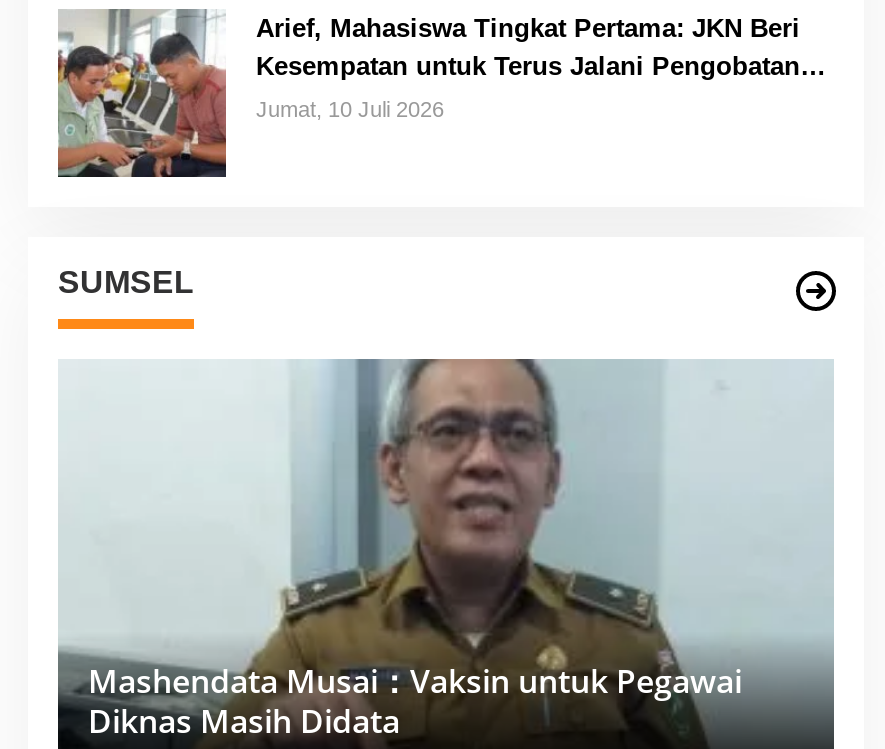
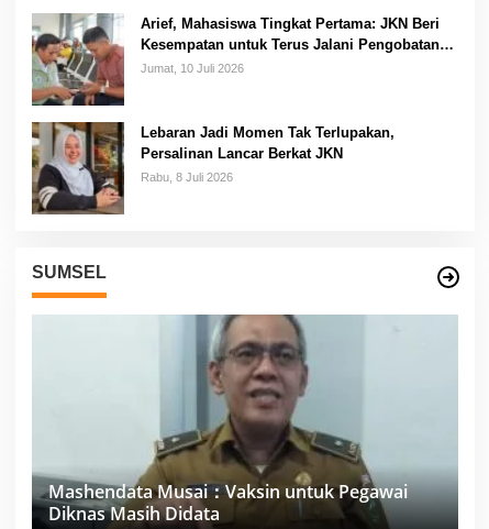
none -> [32,121,394,216] [image] | Lebaran Jadi Momen Tak Terlupakan, | Persalinan Lancar Berkat JKN | Rabu, 8 Juli 2026

